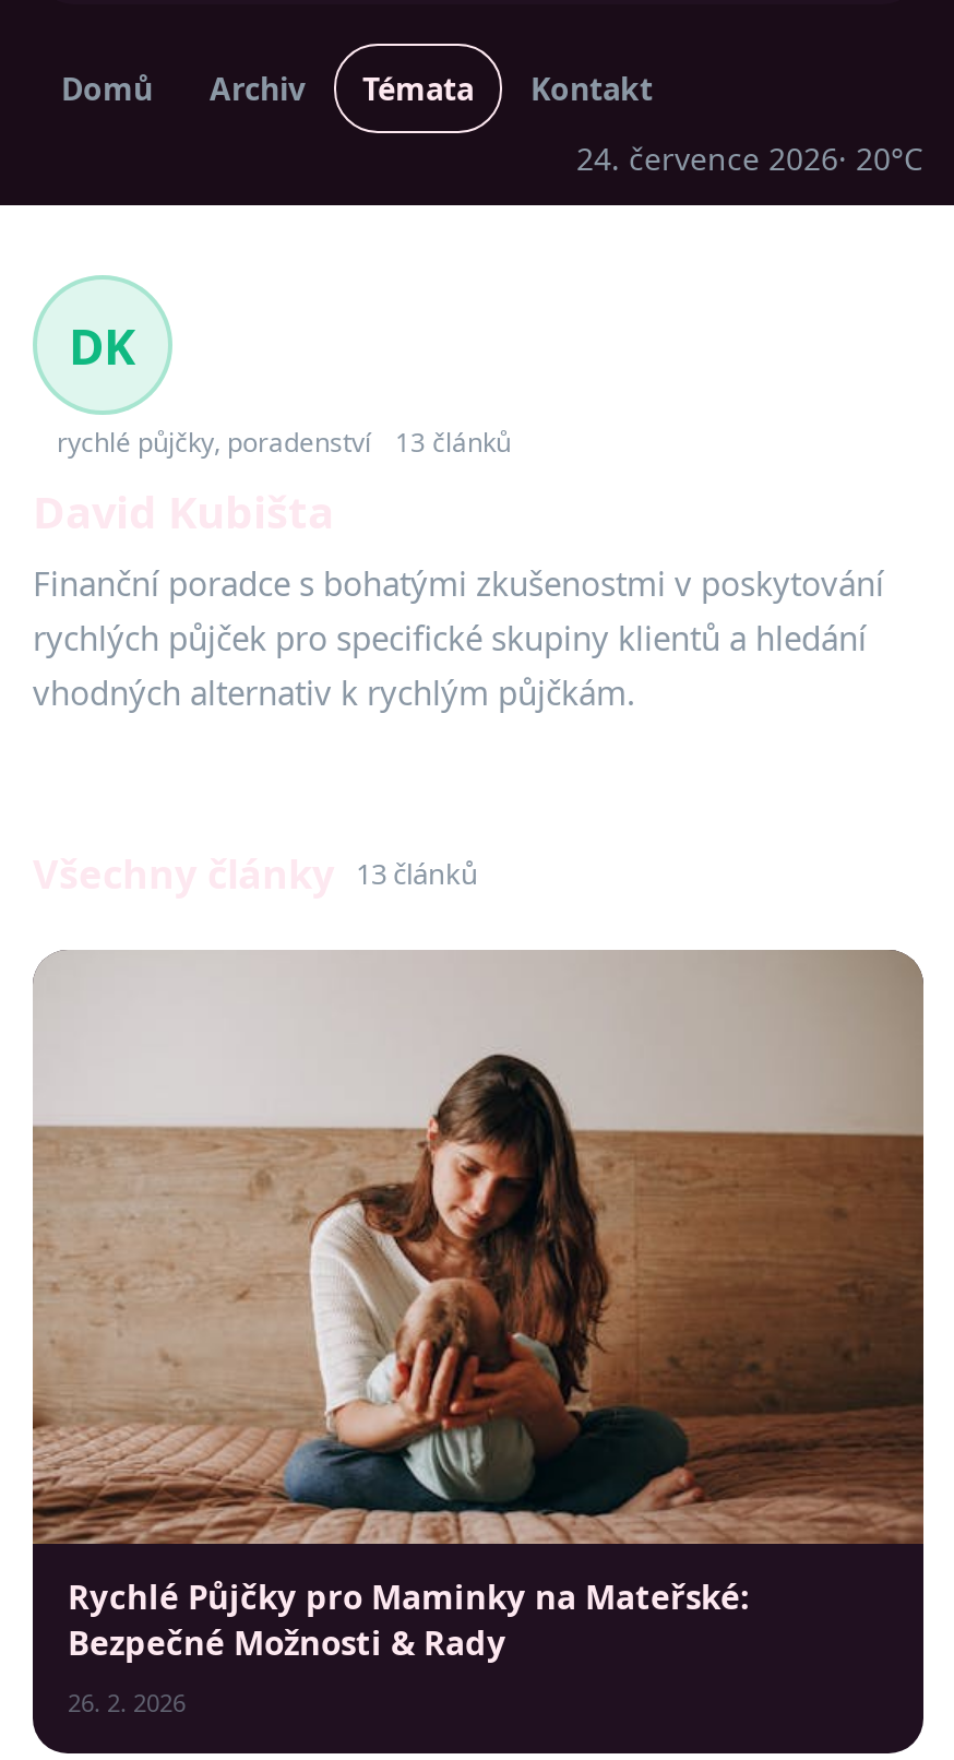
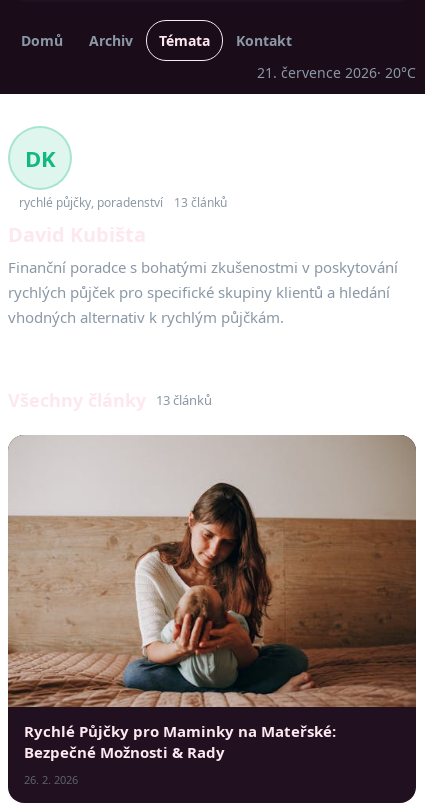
[576,138,923,179] 24. července 2026 · 20°C -> [257,63,416,82] 21. července 2026 · 20°C

